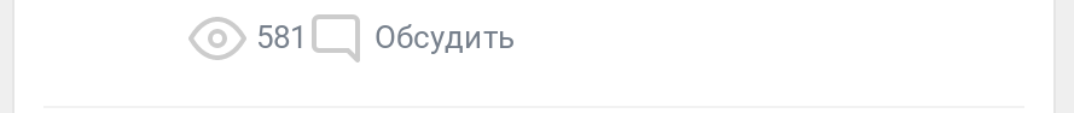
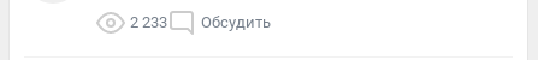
[256,19,515,55] 581 Обсудить -> [130,13,271,31] 2 233 Обсудить

